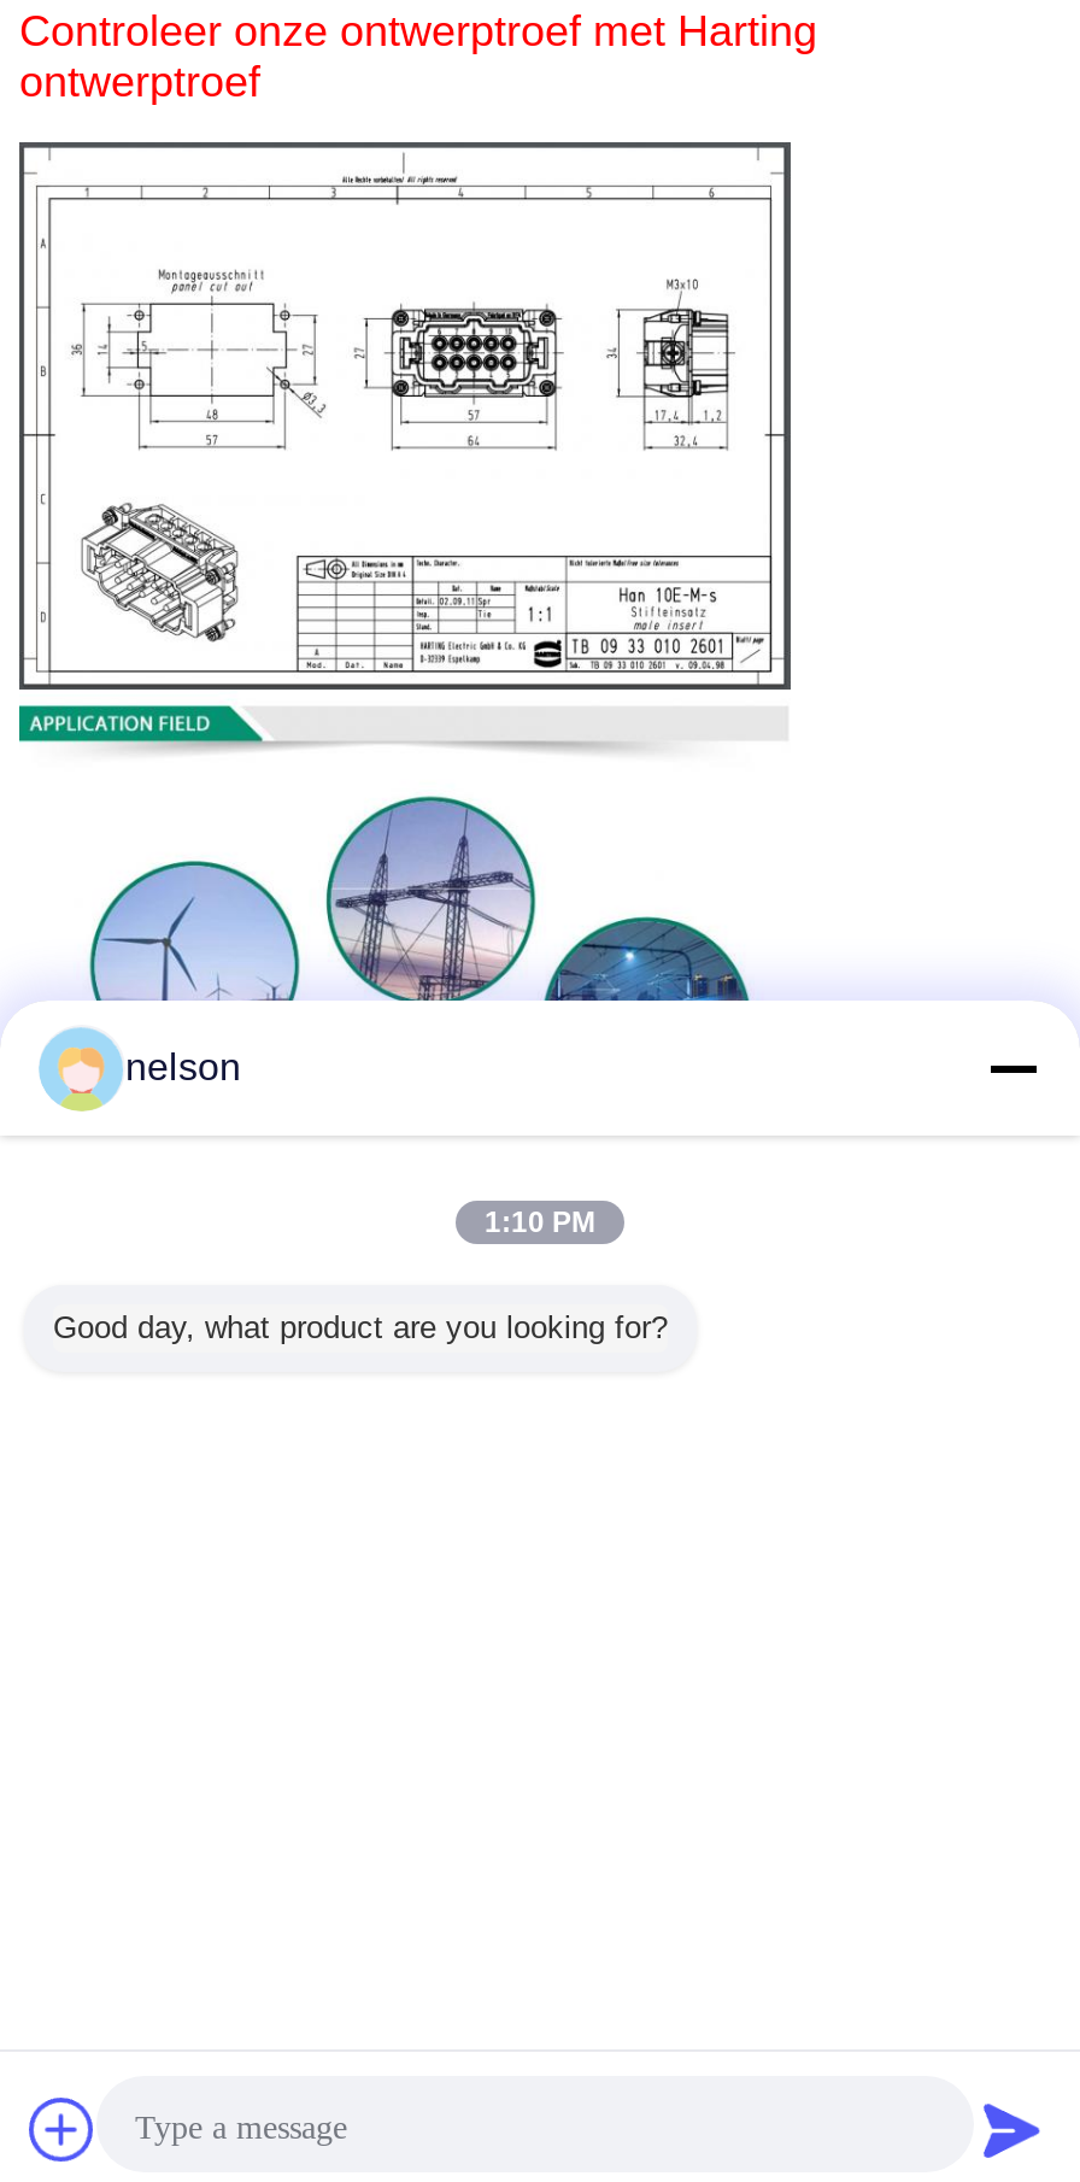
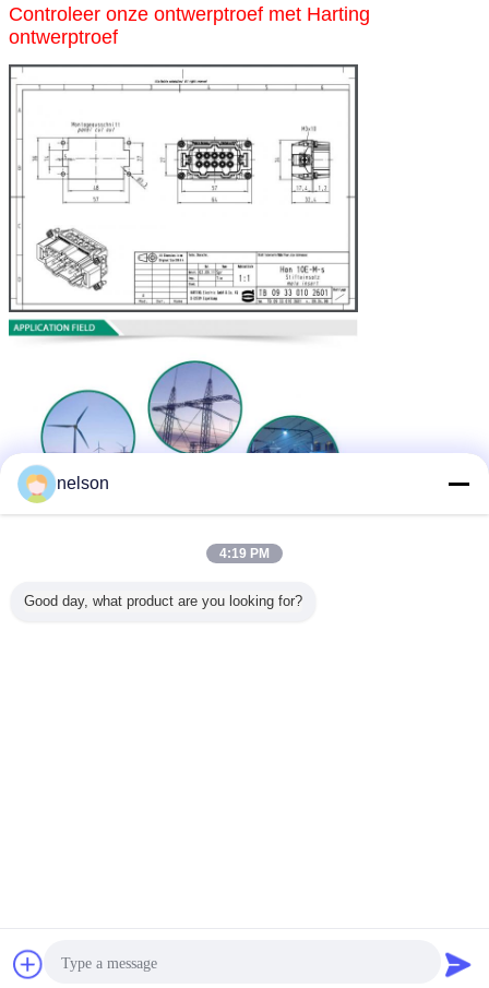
[485,1206,595,1239] 1:10 PM -> [219,546,270,561] 4:19 PM

